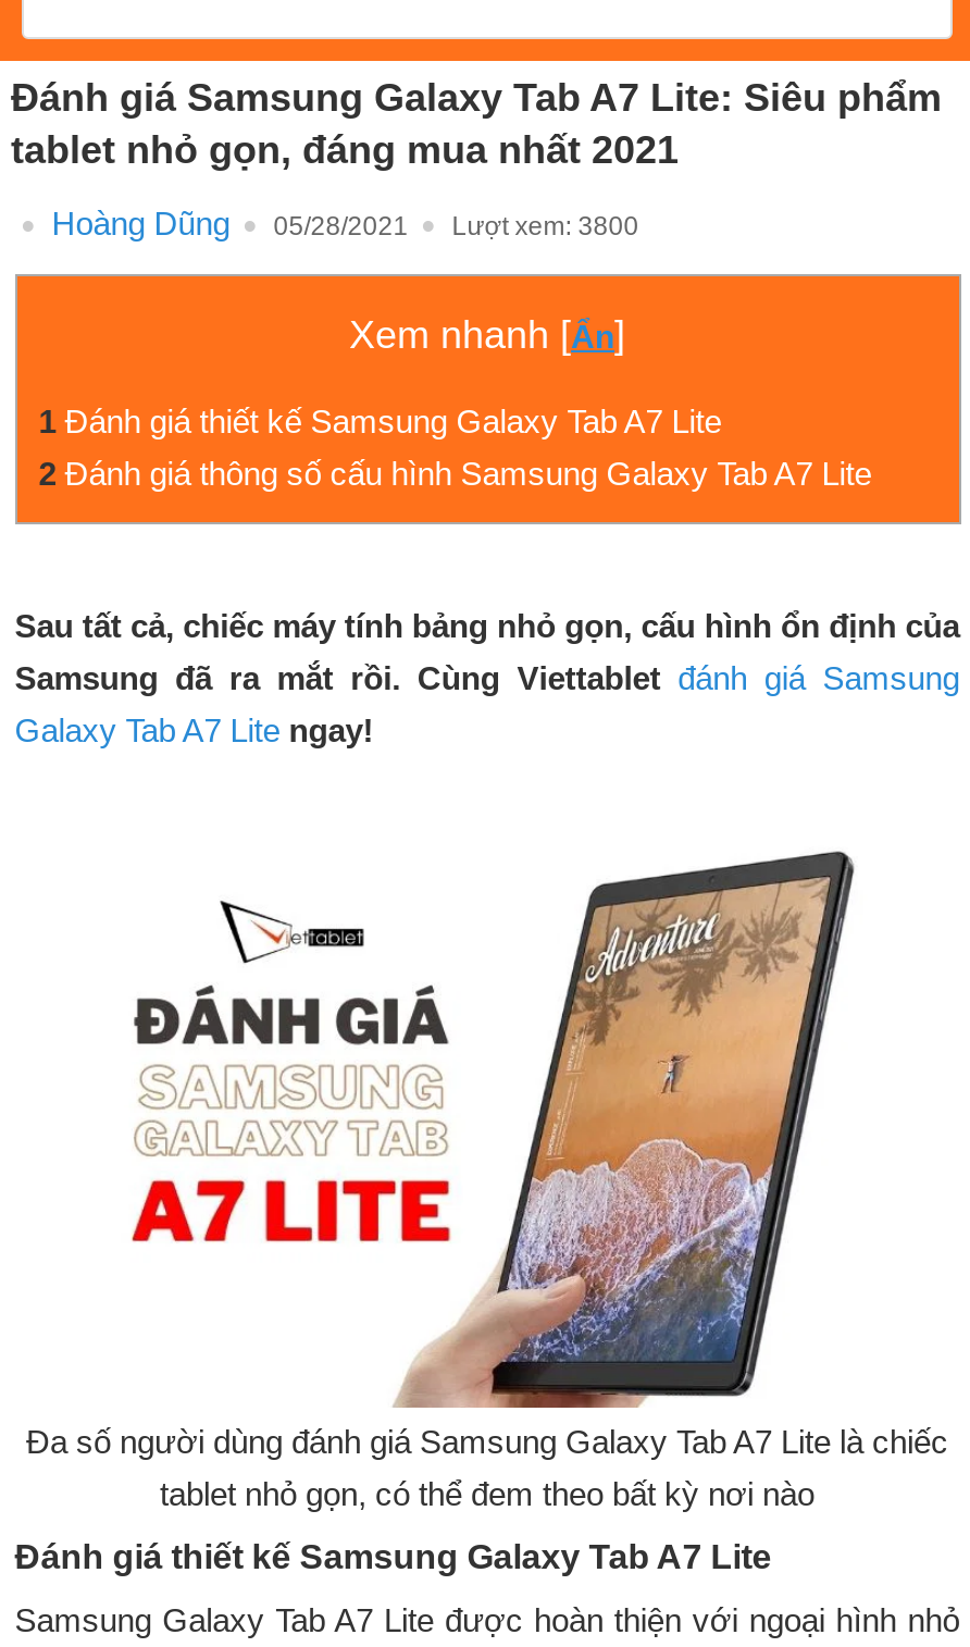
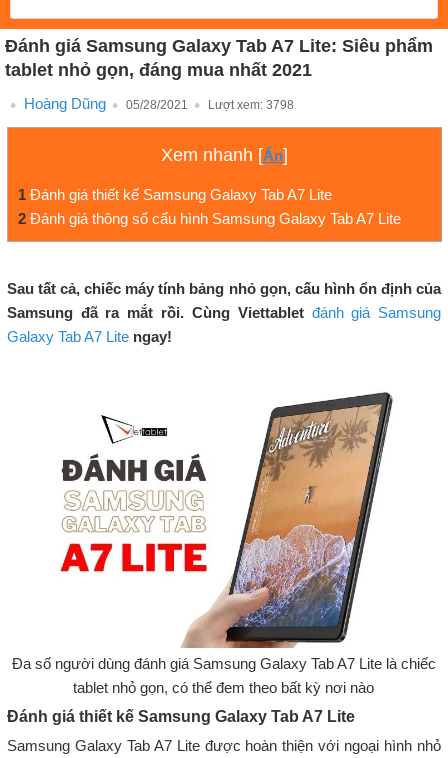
[52,204,639,241] Hoàng Dũng 05/28/2021 Lượt xem: 3800 -> [24,95,294,112] Hoàng Dũng 05/28/2021 Lượt xem: 3798

